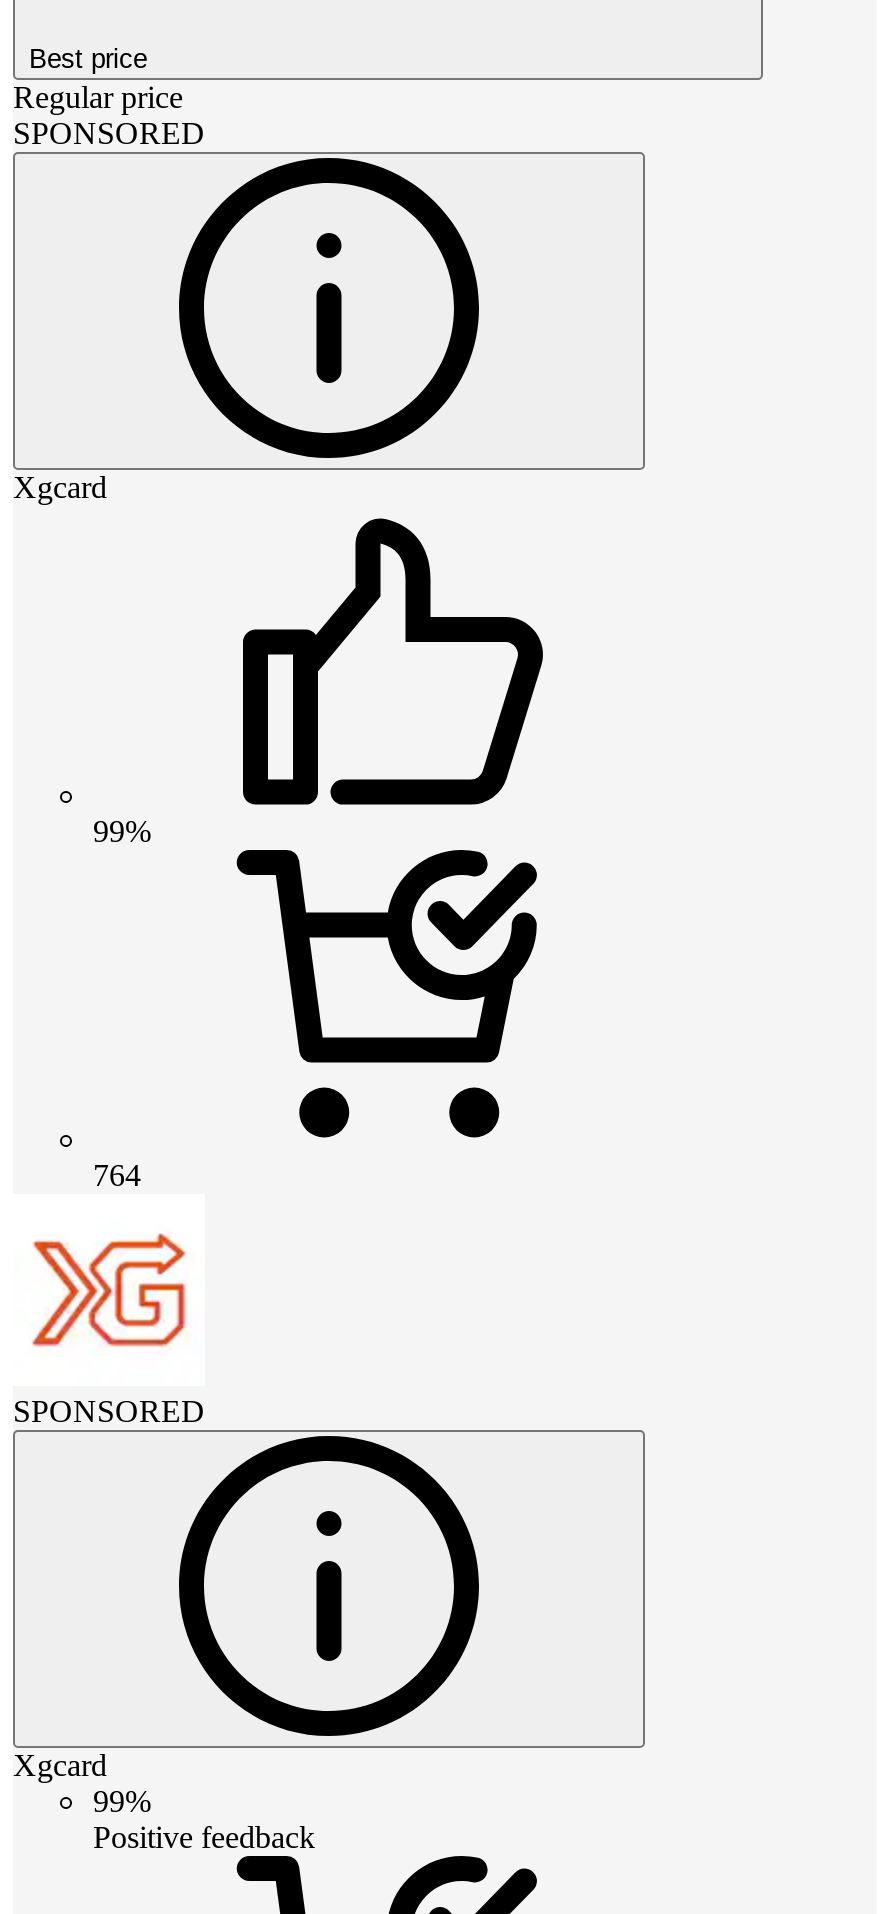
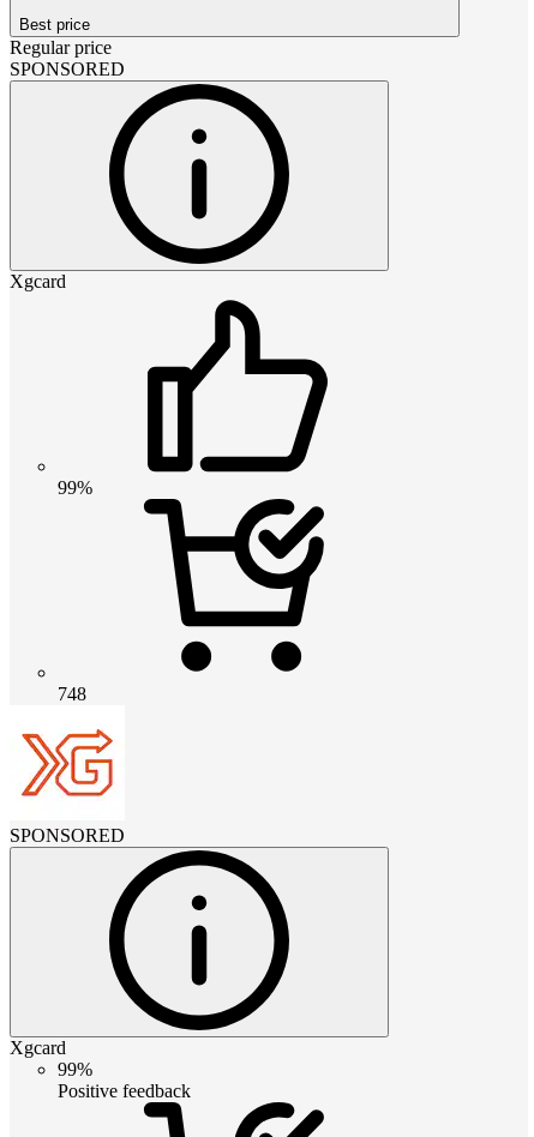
[93,1158,141,1192] 764 -> [58,683,86,704] 748

